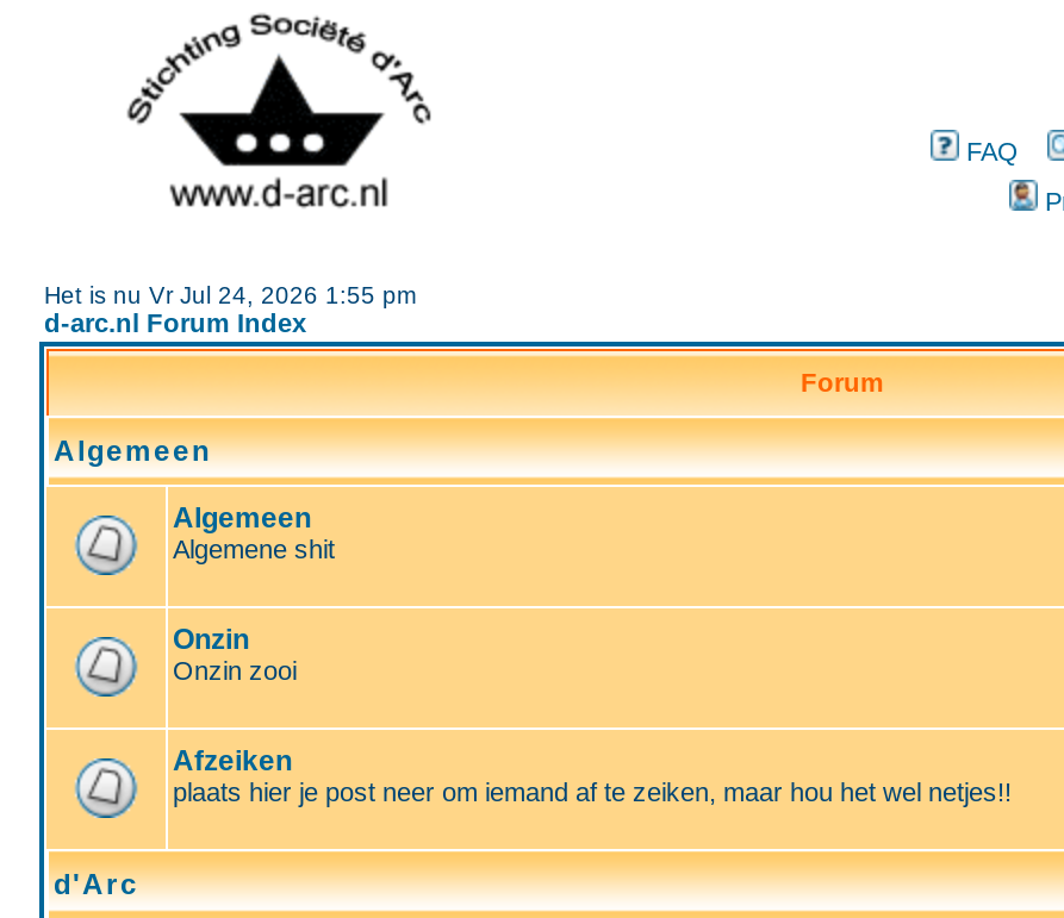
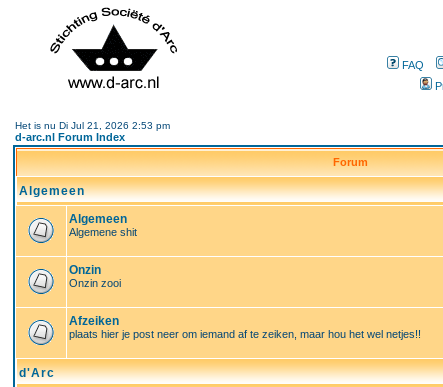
[44,282,416,308] Het is nu Vr Jul 24, 2026 1:55 pm -> [15,120,170,131] Het is nu Di Jul 21, 2026 2:53 pm

